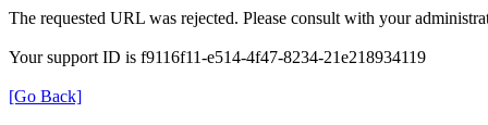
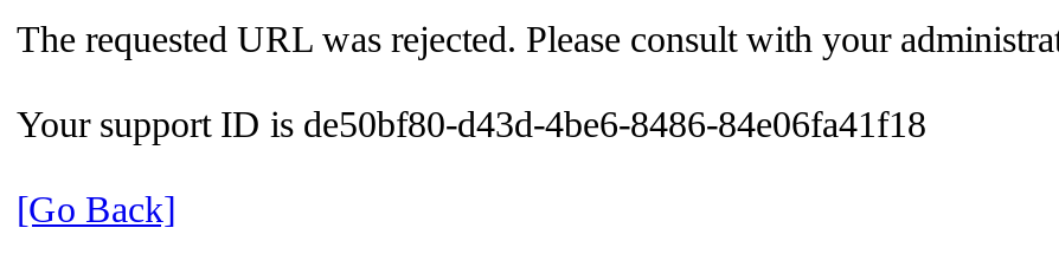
[9,48,426,66] Your support ID is f9116f11-e514-4f47-8234-21e218934119 -> [17,104,926,144] Your support ID is de50bf80-d43d-4be6-8486-84e06fa41f18

